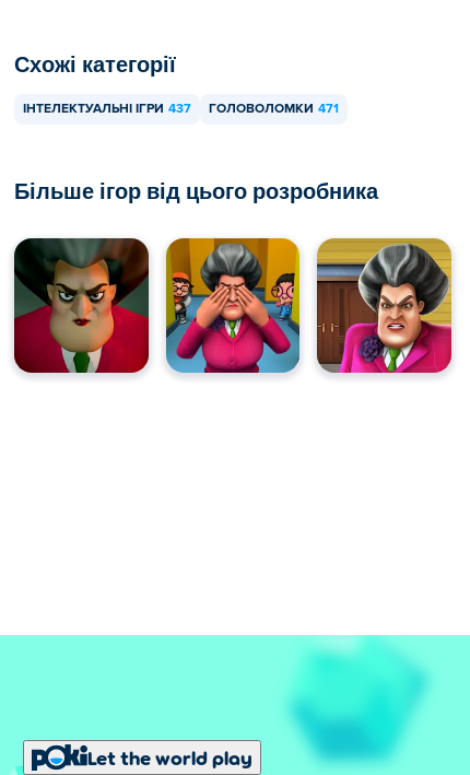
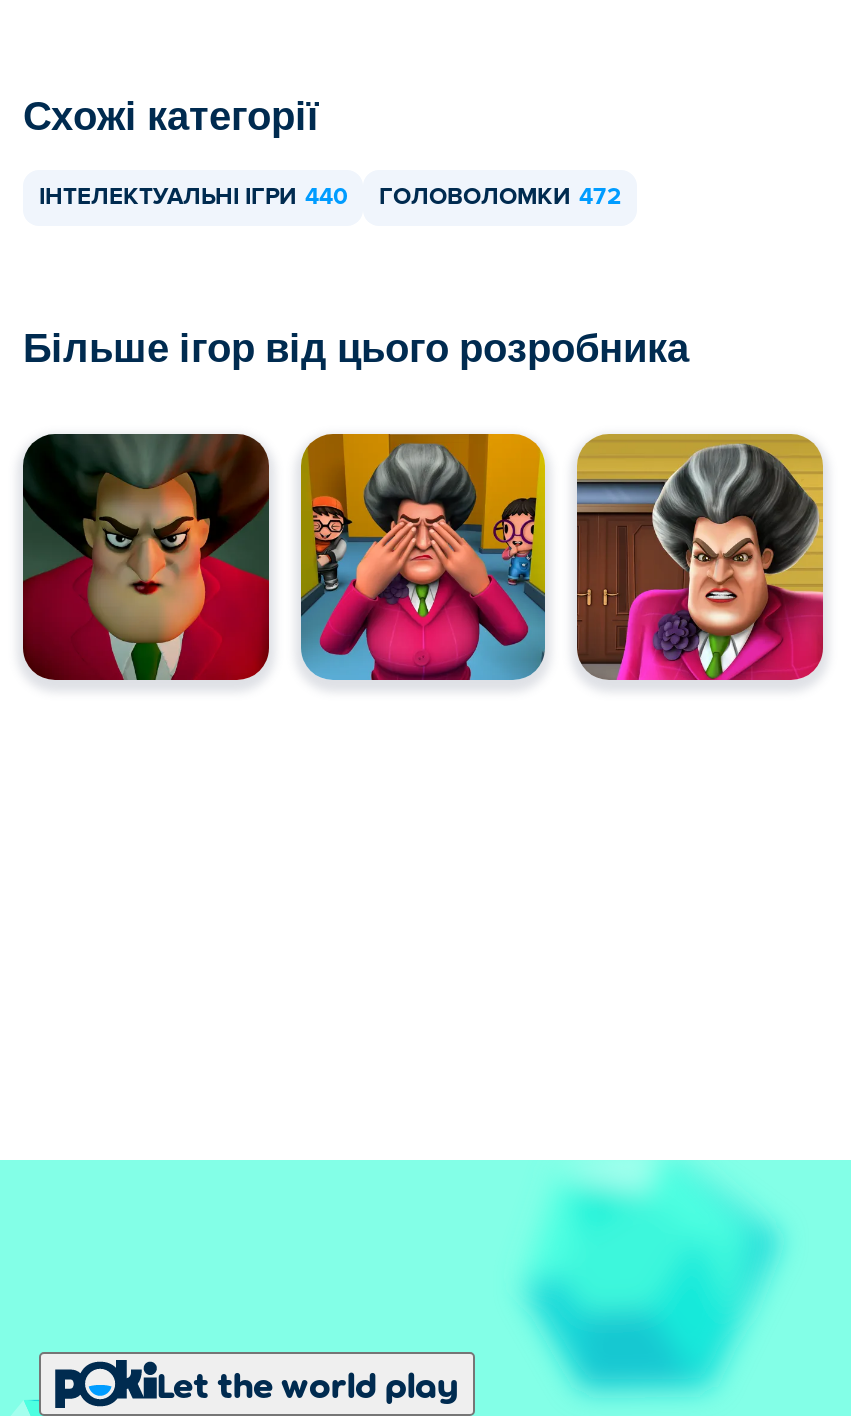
[23,103,191,116] ІНТЕЛЕКТУАЛЬНІ ІГРИ 437 -> [39,186,347,210] ІНТЕЛЕКТУАЛЬНІ ІГРИ 440
[209,103,339,116] ГОЛОВОЛОМКИ 471 -> [379,186,621,210] ГОЛОВОЛОМКИ 472

